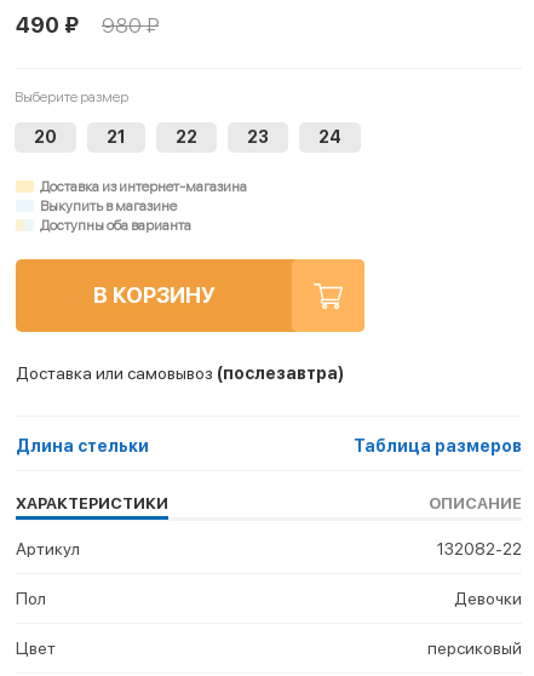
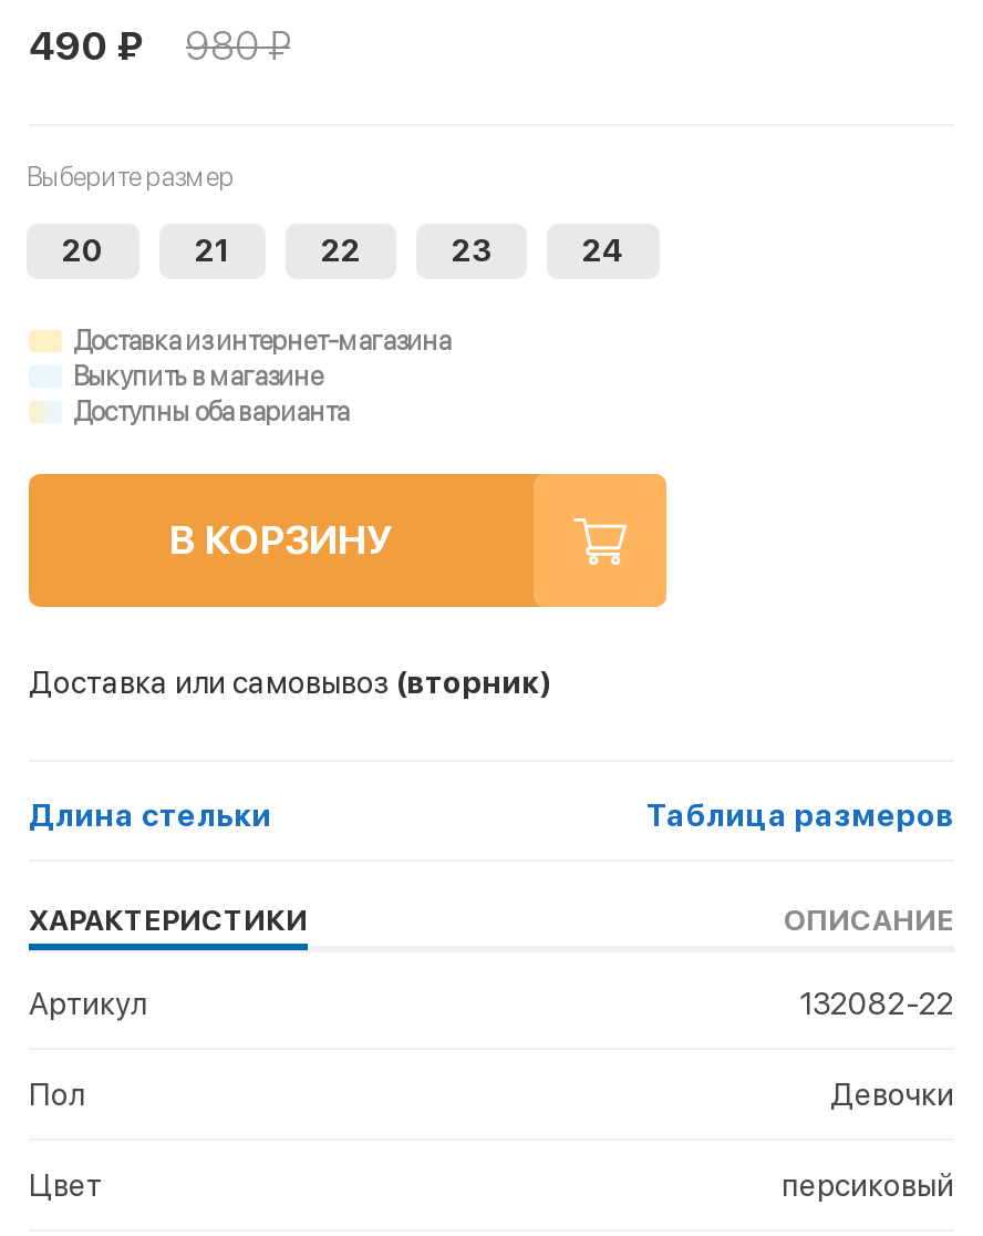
[16,364,344,383] Доставка или самовывоз (послезавтра) -> [29,665,551,700] Доставка или самовывоз (вторник)

